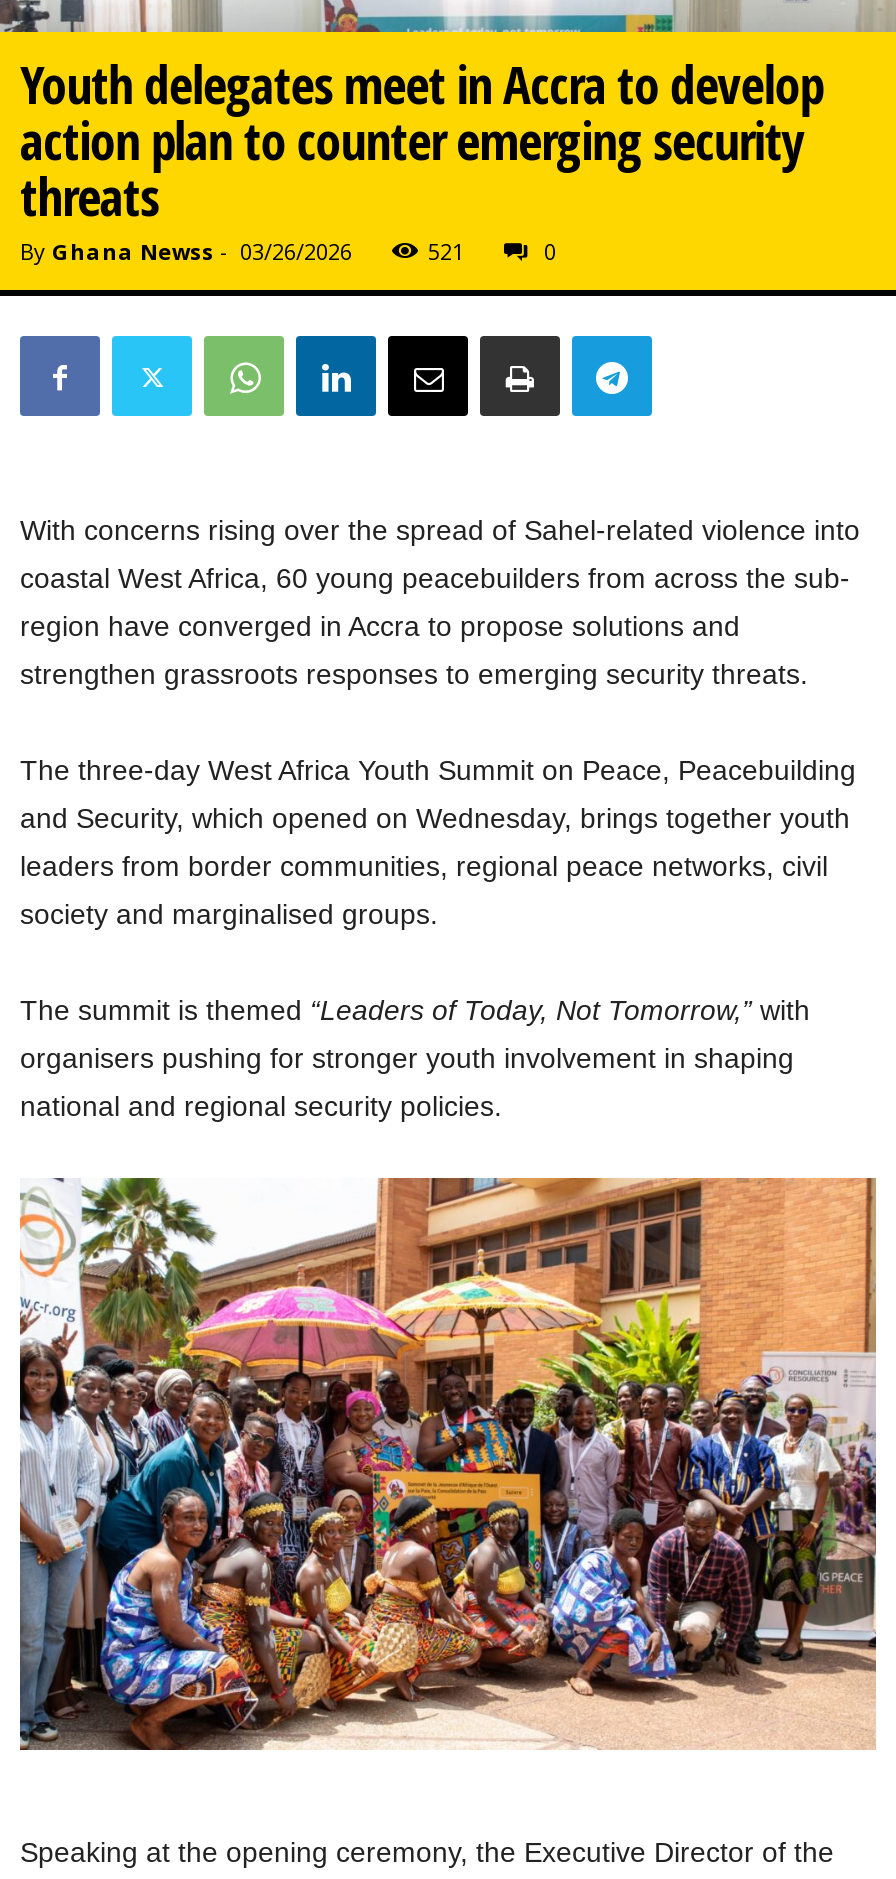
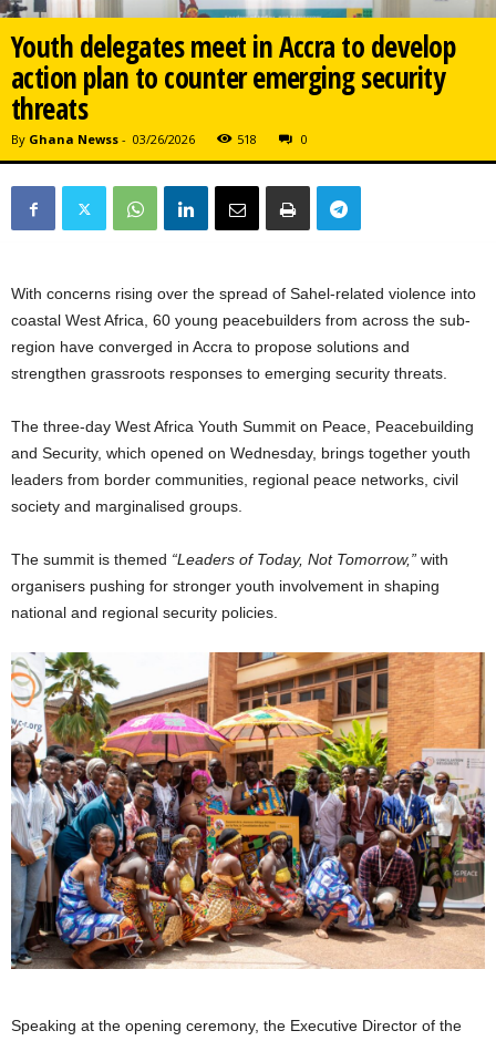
[428,237,464,267] 521 -> [237,131,257,148] 518

